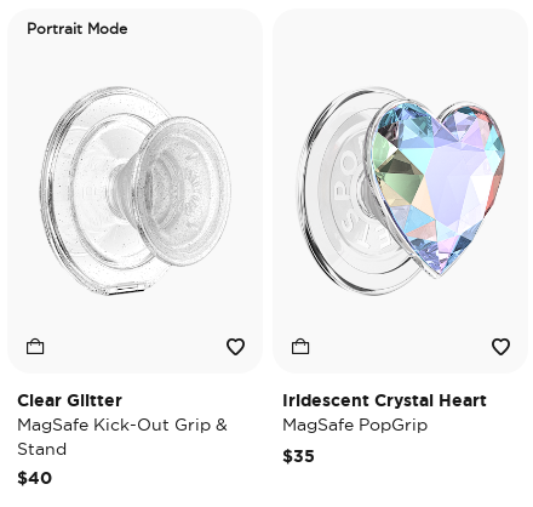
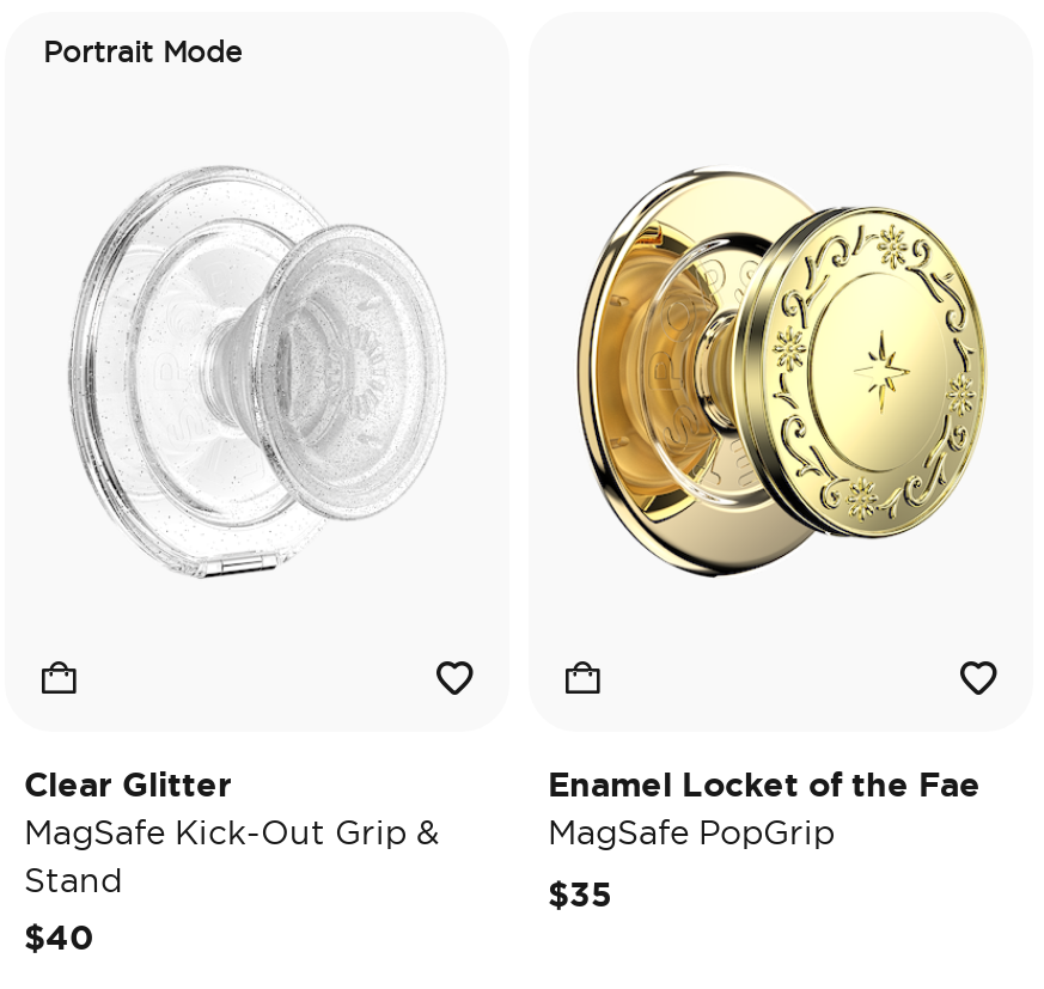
[297,89,506,296] [image] -> [574,167,988,579] [image]
[282,391,487,410] Iridescent Crystal Heart -> [548,765,981,804] Enamel Locket of the Fae

